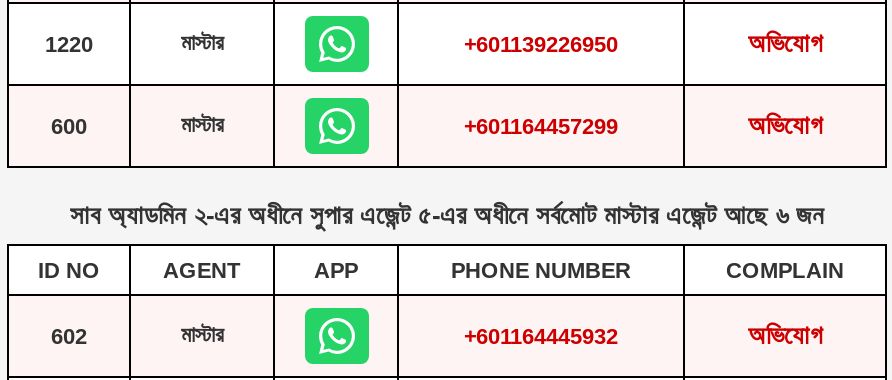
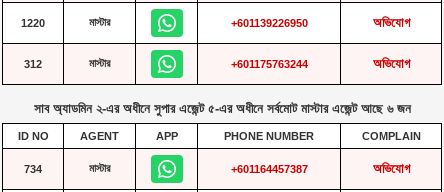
[51,114,87,138] 600 -> [24,58,42,70] 312
[464,114,618,138] +601164457299 -> [230,58,307,70] +601175763244
[51,324,87,348] 602 -> [24,163,42,175] 734
[464,324,618,348] +601164445932 -> [230,163,307,175] +601164457387

